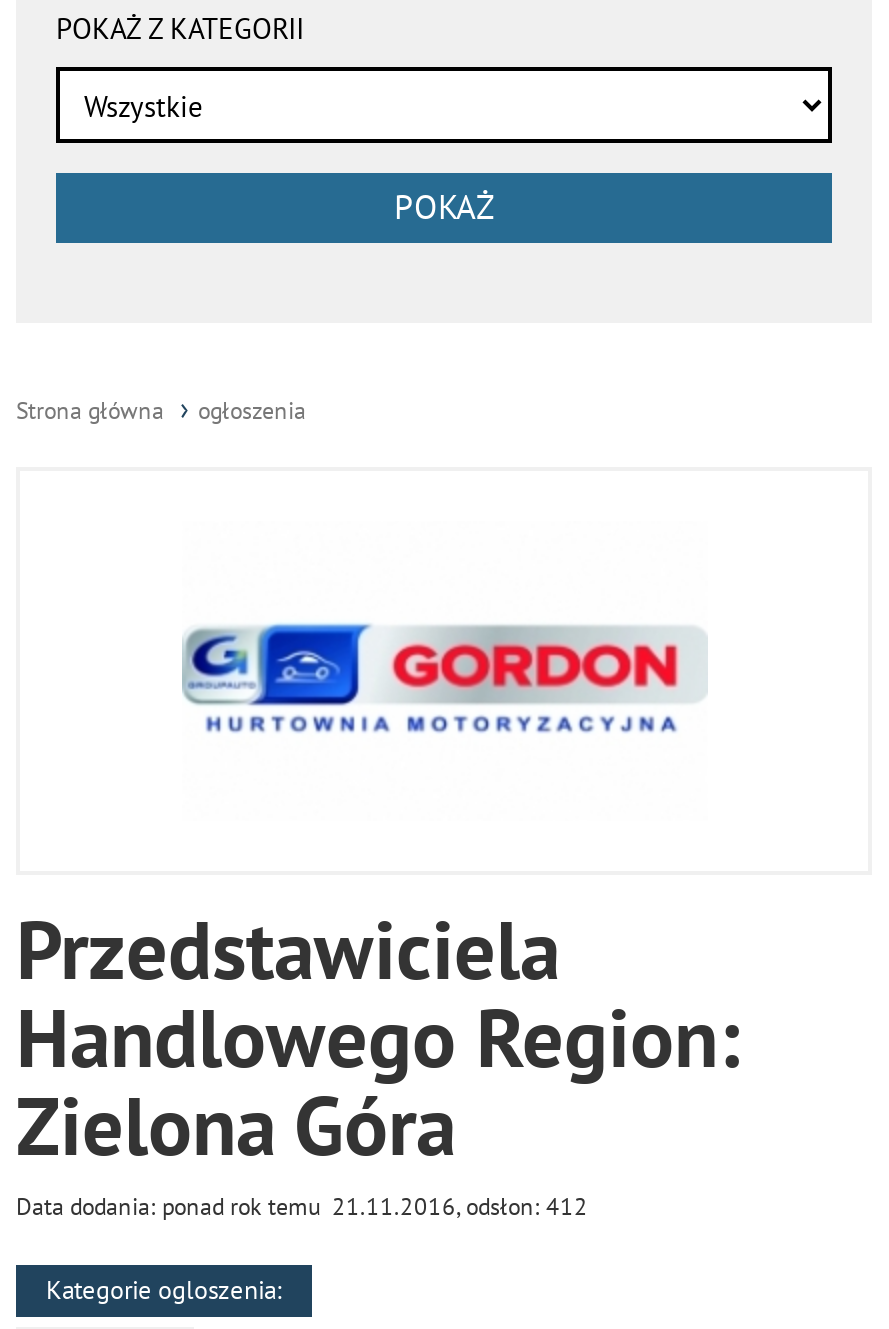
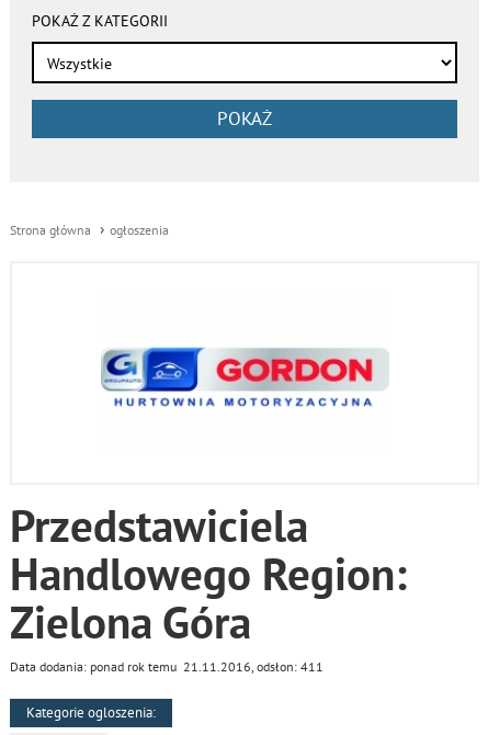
[16,1191,588,1221] Data dodania: ponad rok temu 21.11.2016, odsłon: 412 -> [10,658,324,675] Data dodania: ponad rok temu 21.11.2016, odsłon: 411

